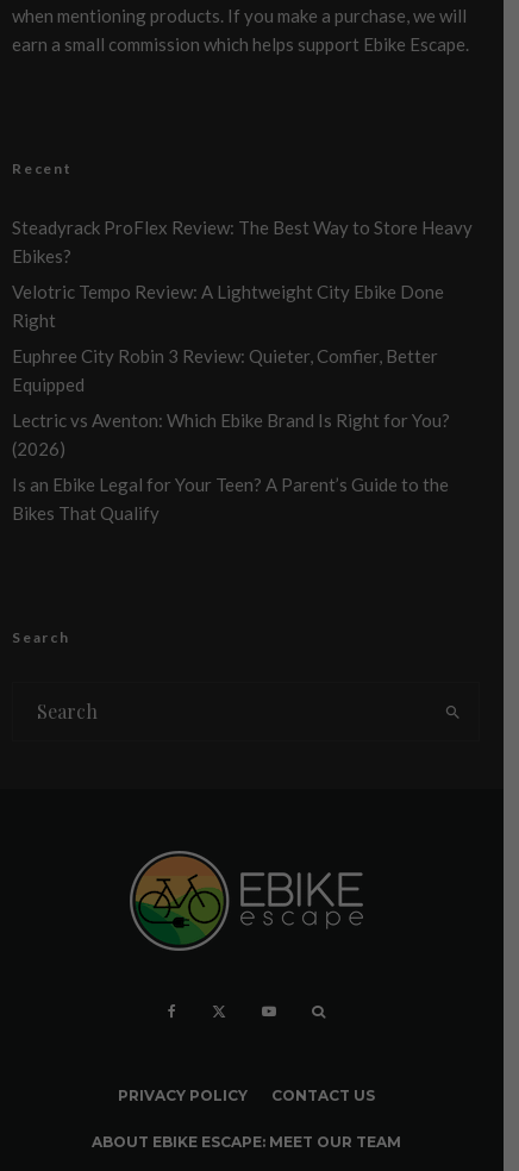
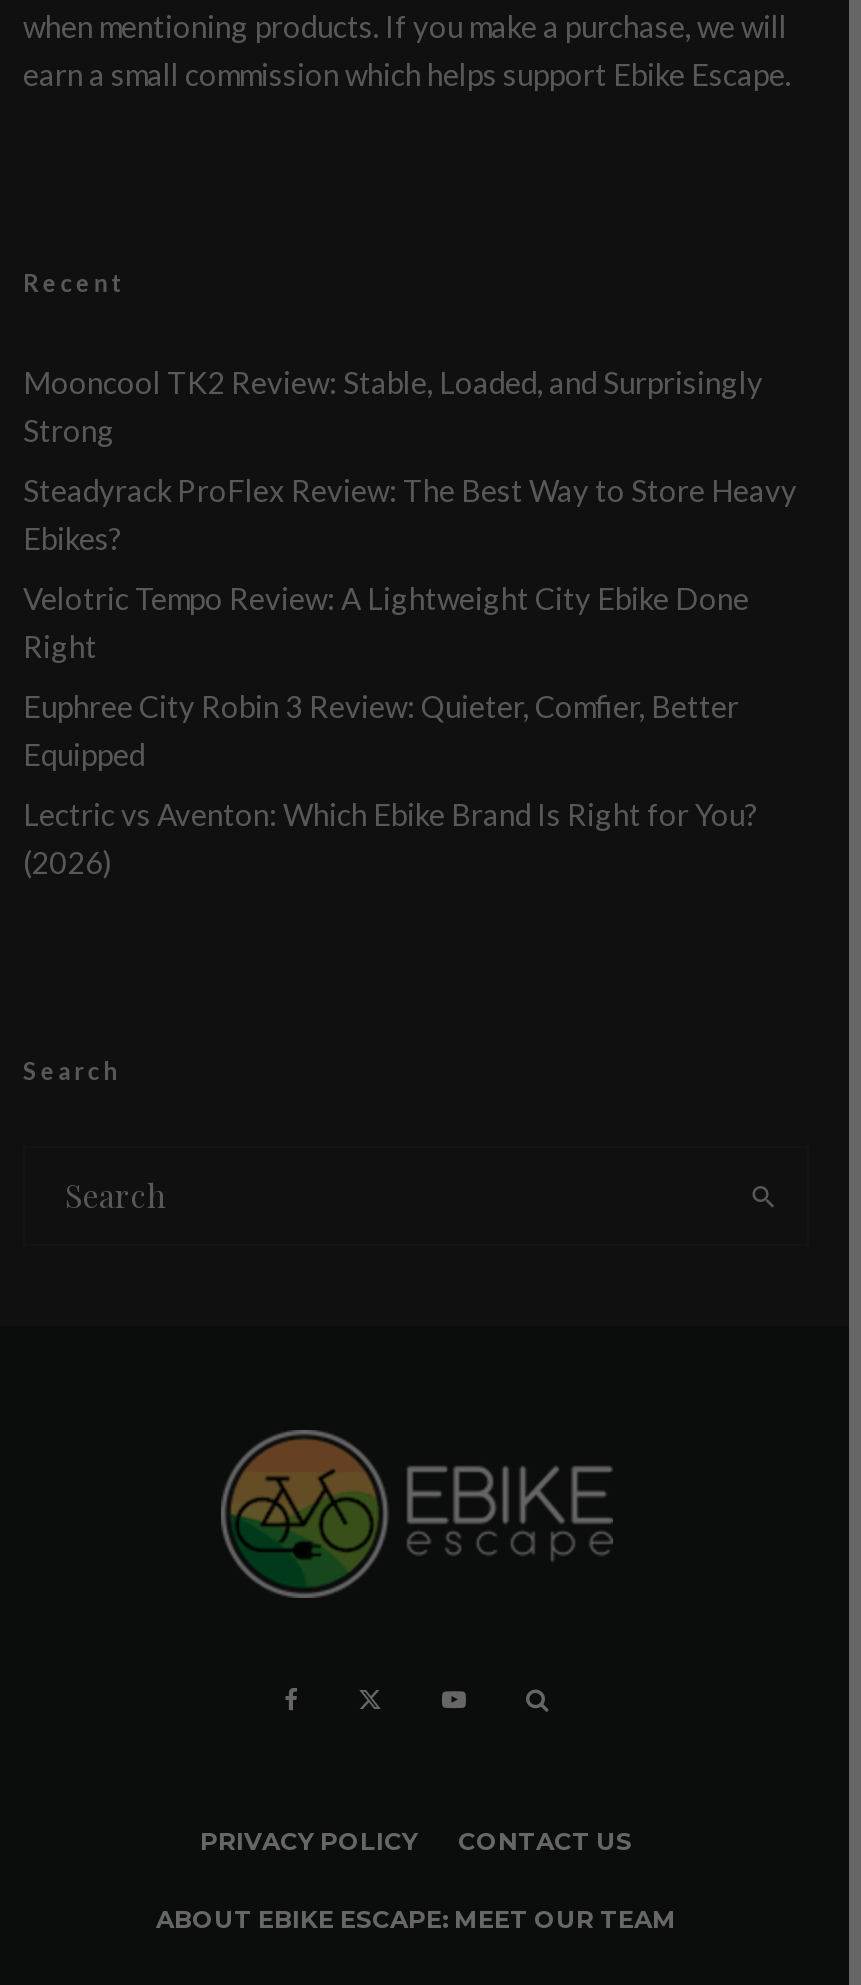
none -> [23,364,763,448] Mooncool TK2 Review: Stable, Loaded, and Surprisingly | Strong
moved [12,217,473,459] -> [23,472,797,880]: Steadyrack ProFlex Review: The Best Way to Store Heavy | Ebikes? | Velotric Tempo Review: A Lightweight City Ebike Done | Right | Euphree City Robin 3 Review: Quieter, Comfier, Better | Equipped | Lectric vs Aventon: Which Ebike Brand Is Right for You? | (2026)
[12,474,449,524] Is an Ebike Legal for Your Teen? A Parent’s Guide to the | Bikes That Qualify -> none

